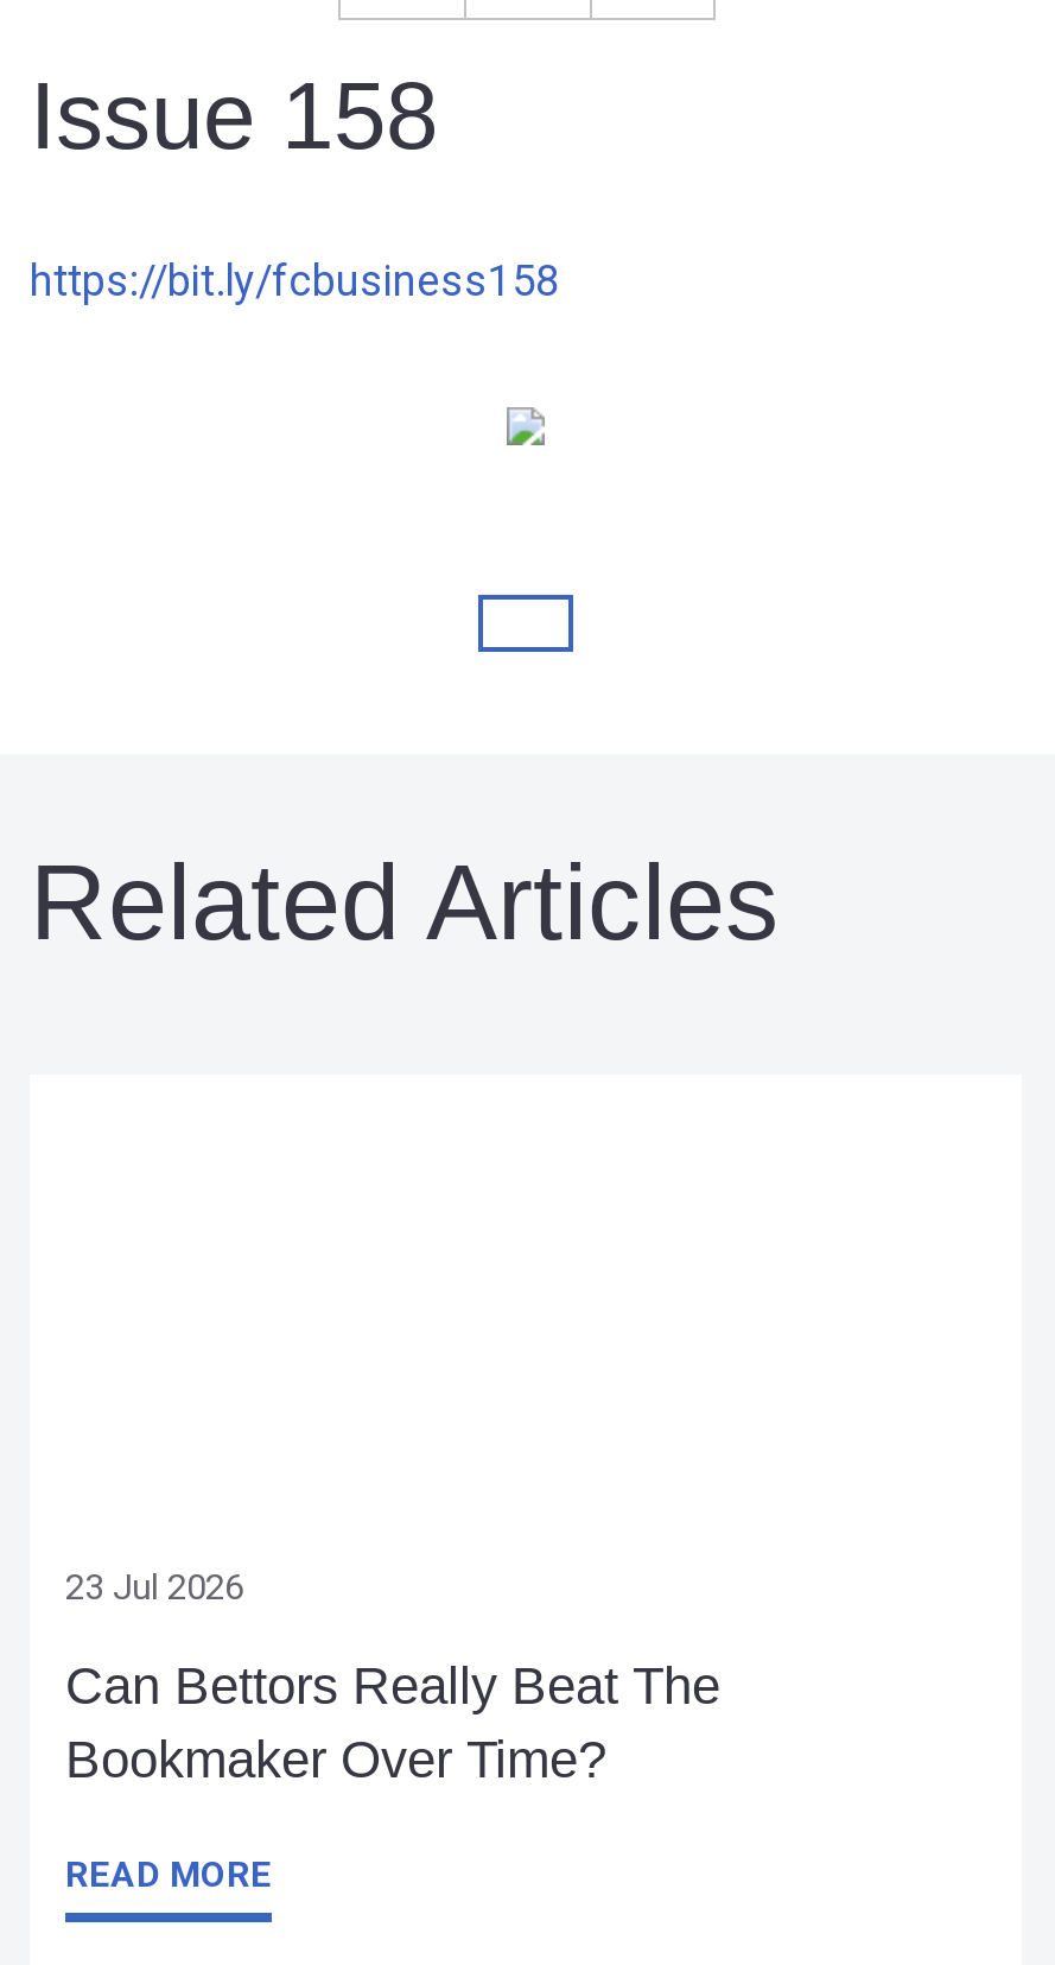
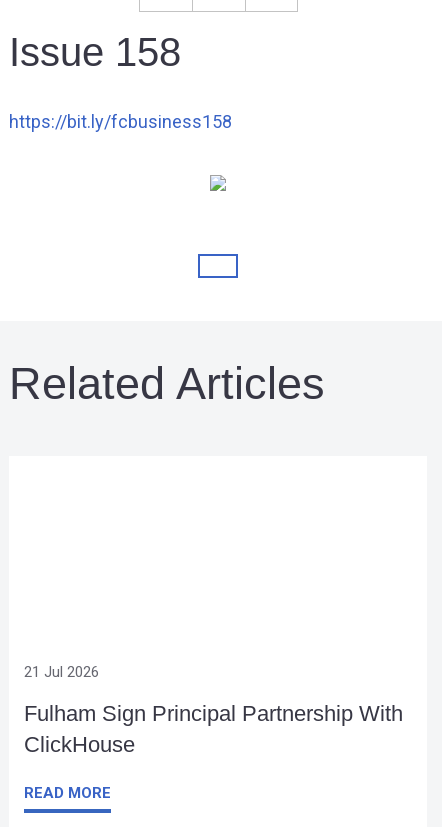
[65,1566,243,1609] 23 Jul 2026 -> [24,663,99,681] 21 Jul 2026
[65,1656,720,1789] Can Bettors Really Beat The | Bookmaker Over Time? -> [24,701,403,757] Fulham Sign Principal Partnership With | ClickHouse

